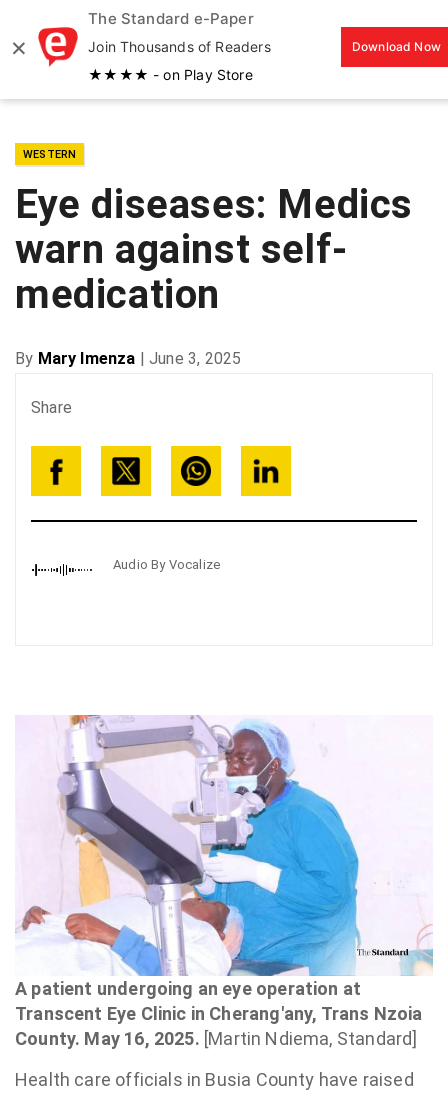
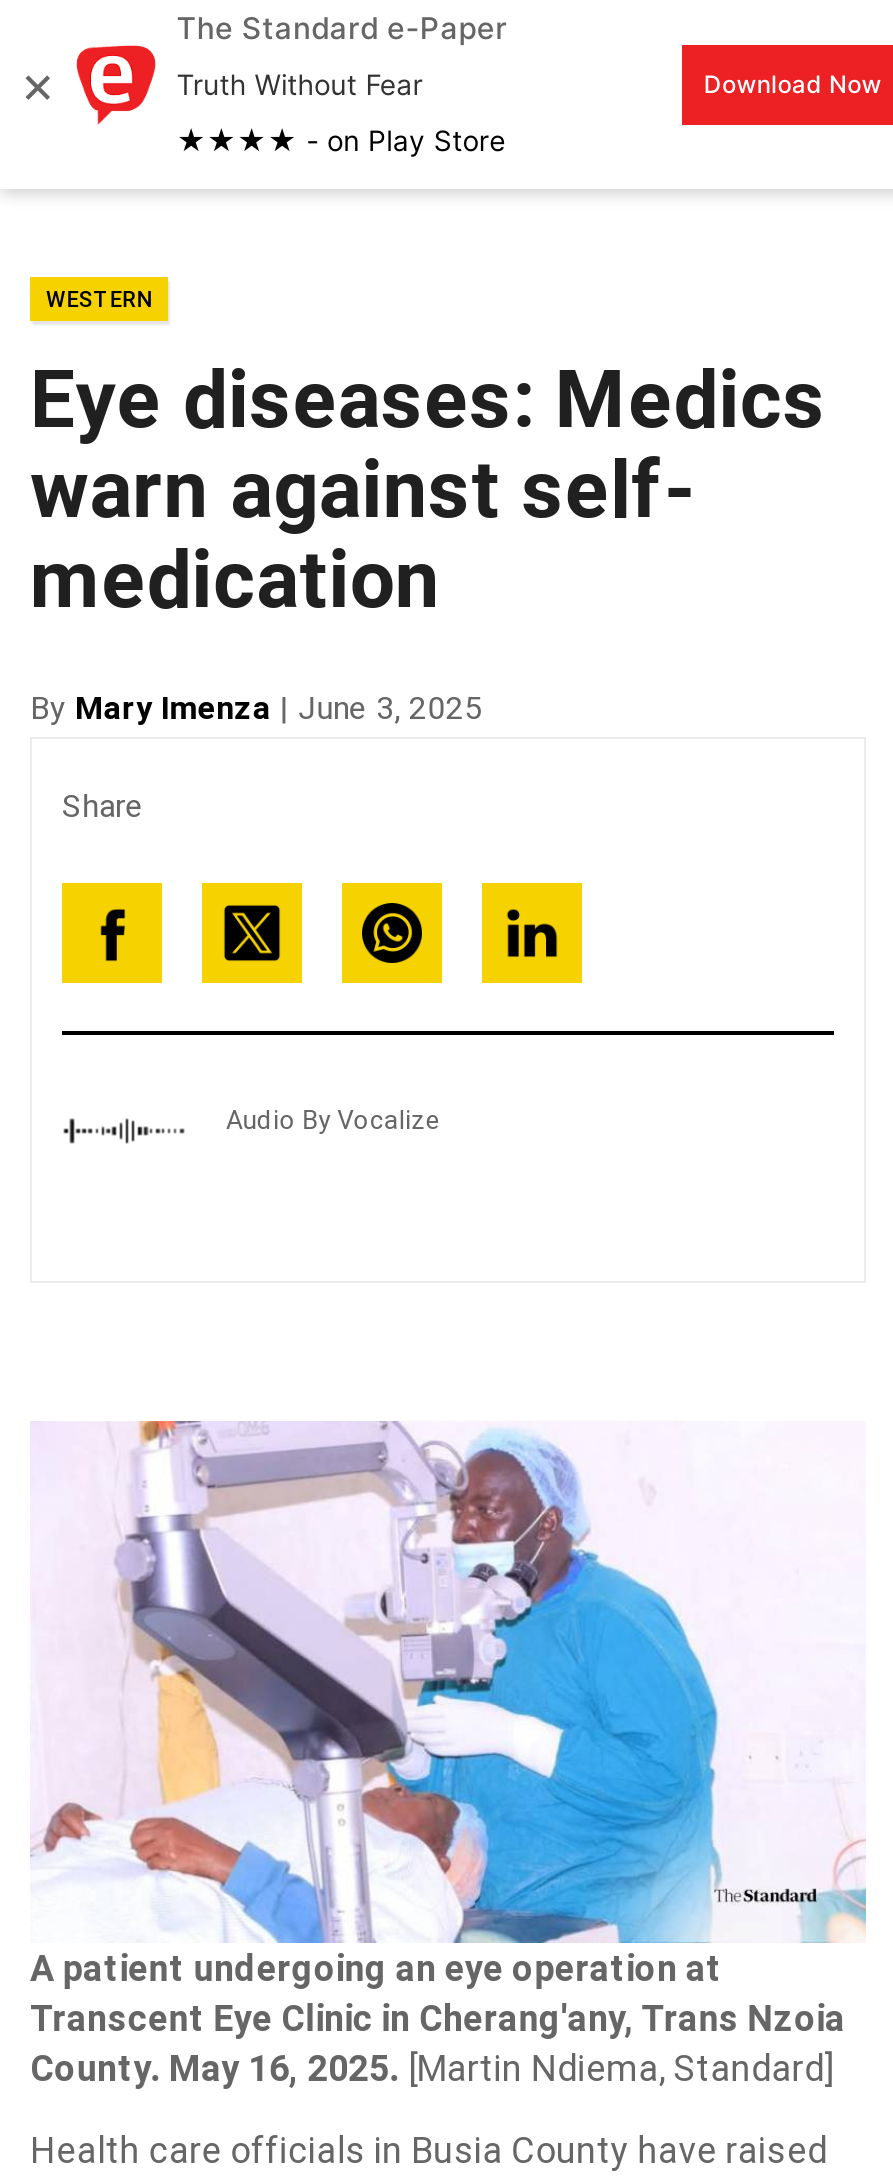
[88,38,271,55] Join Thousands of Readers -> [176,67,423,101] Truth Without Fear

